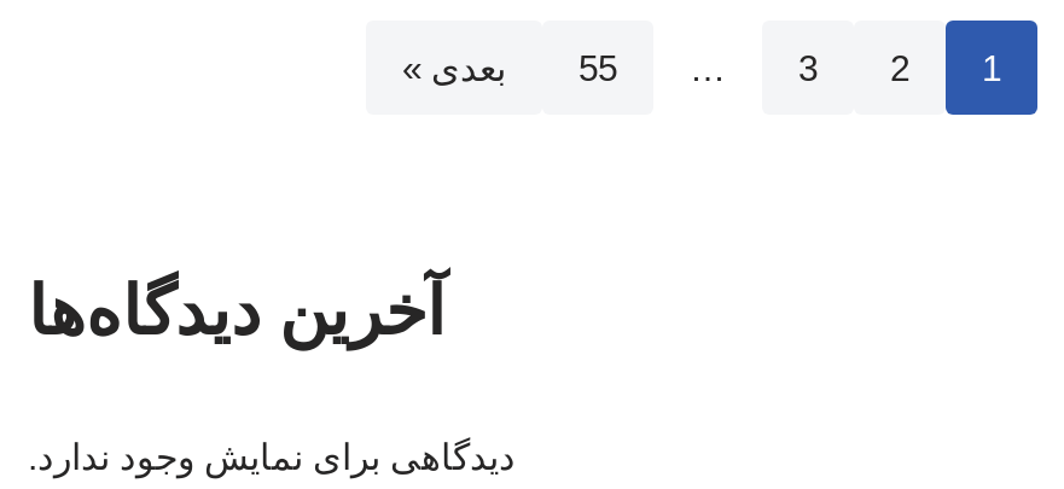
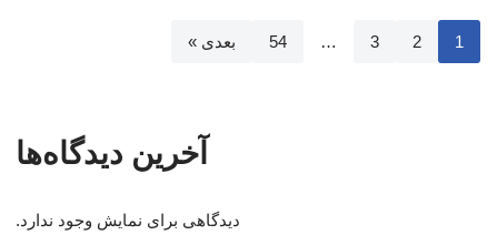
[578,48,617,89] 55 -> [269,32,287,51] 54

